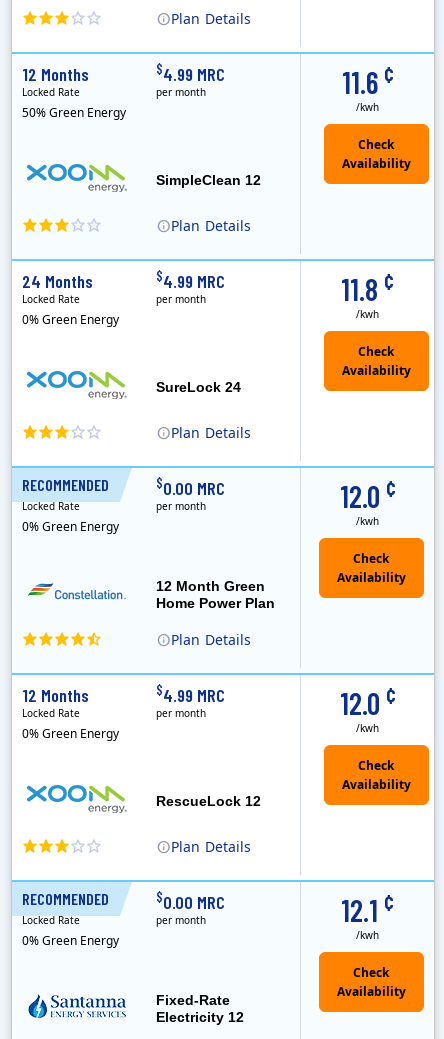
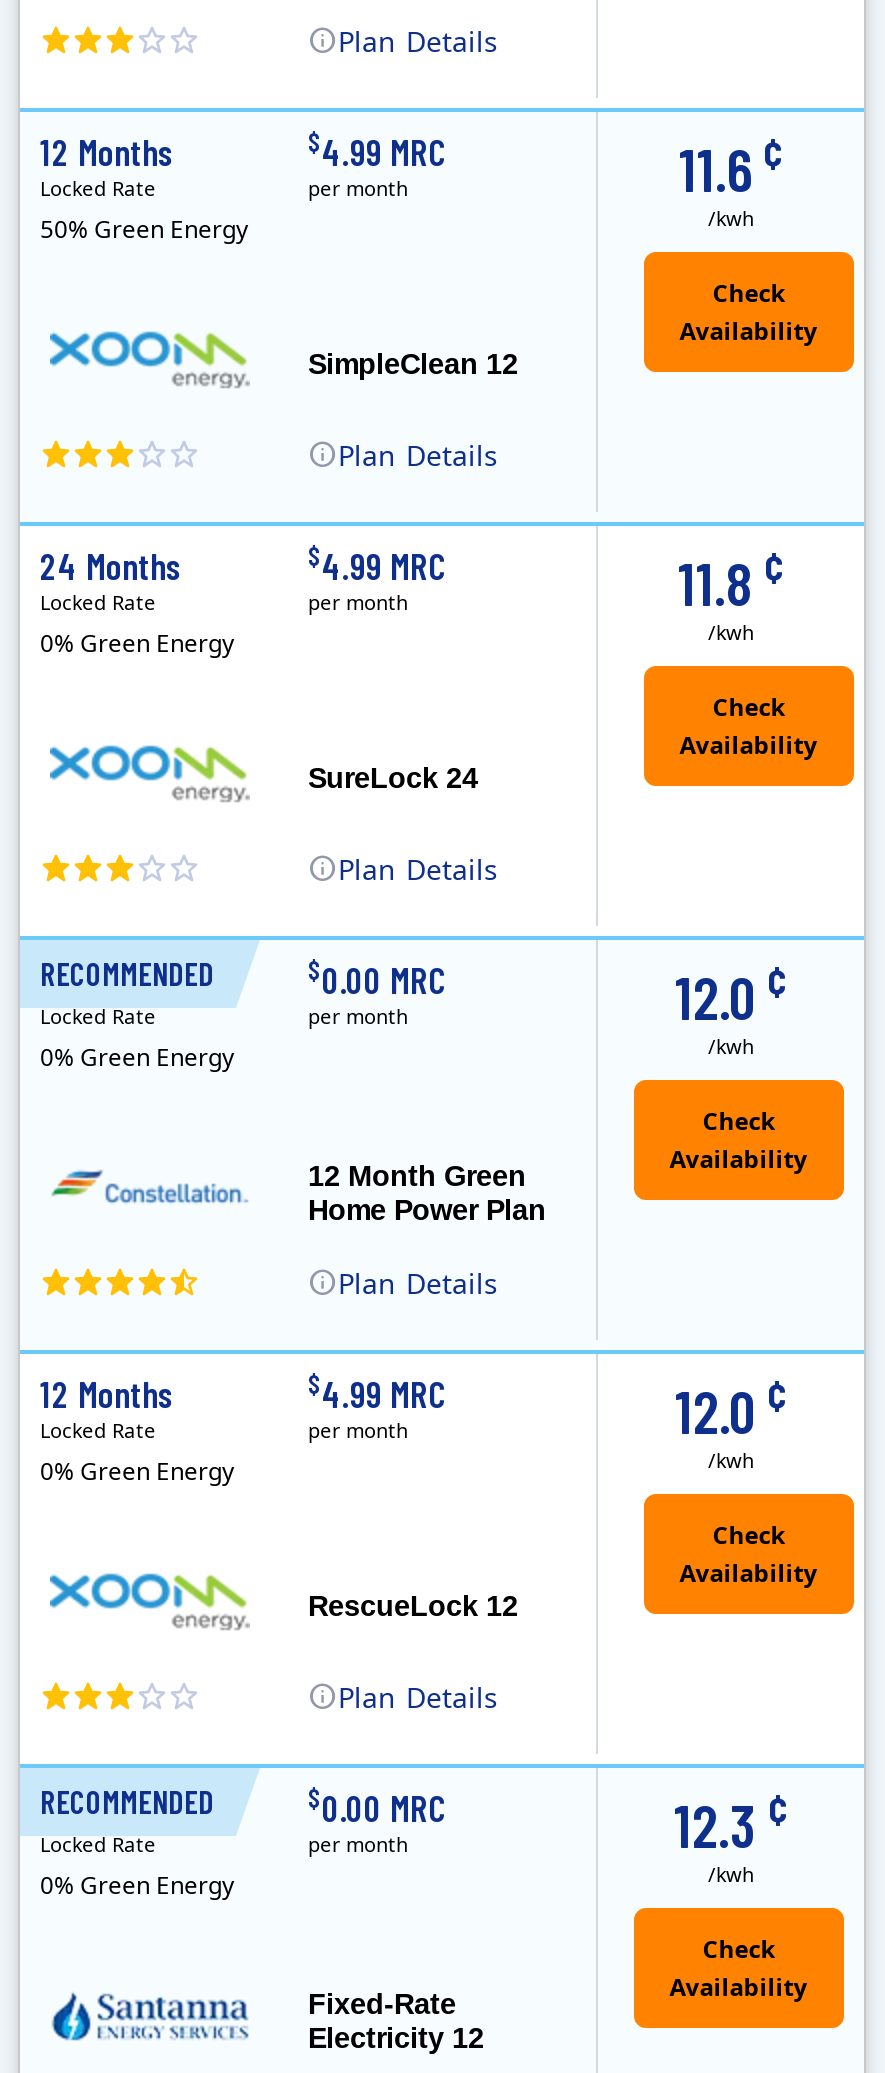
[341,888,394,928] 12.1 ¢ -> [674,1780,788,1860] 12.3 ¢

